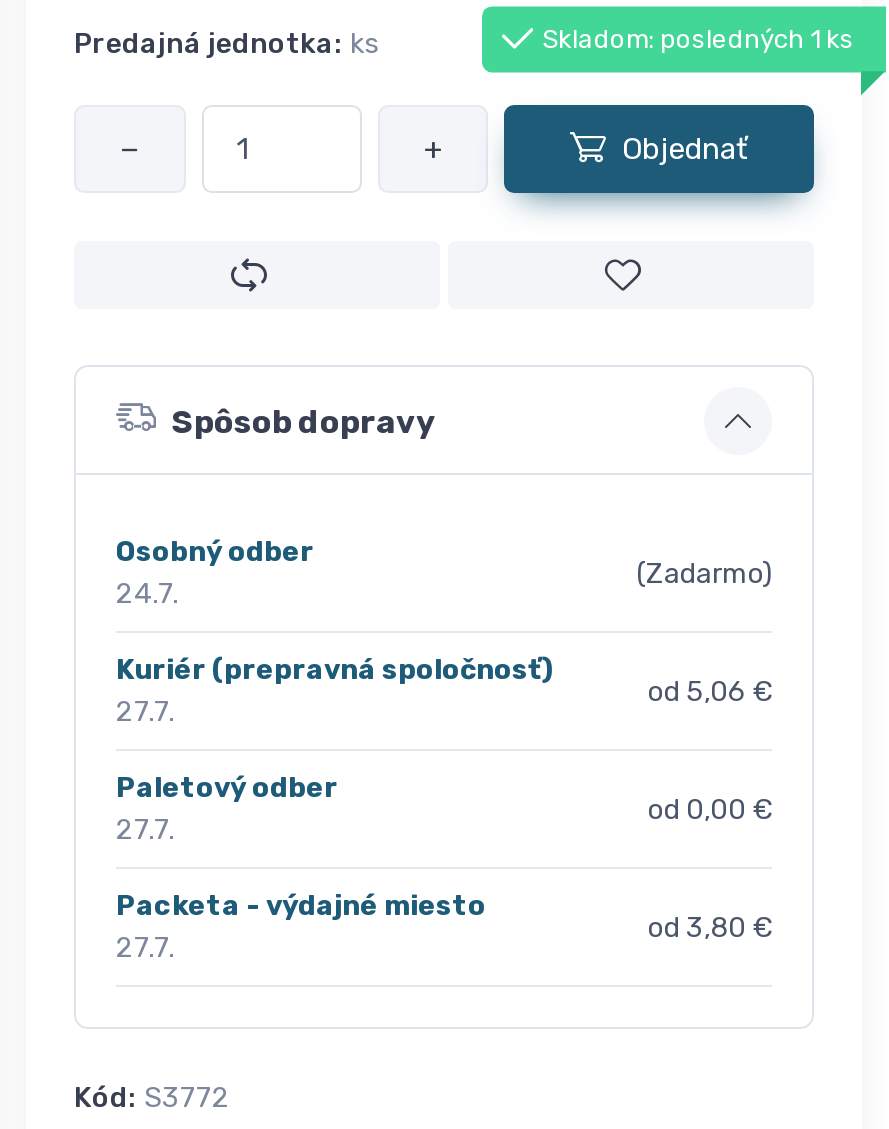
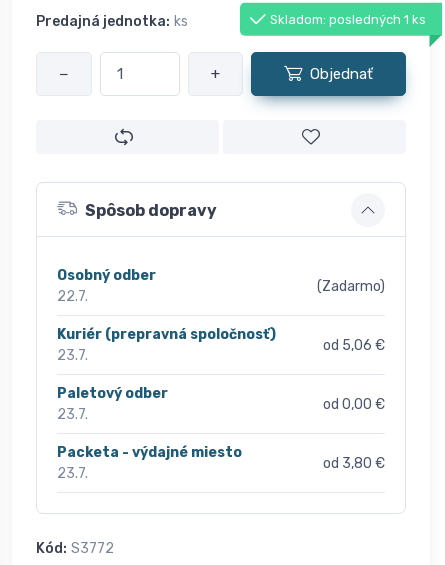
[116,578,178,612] 24.7. -> [57,288,88,305] 22.7.
[116,696,174,730] 27.7. -> [57,347,88,364] 23.7.
[116,814,174,848] 27.7. -> [57,406,88,423] 23.7.
[116,932,174,966] 27.7. -> [57,465,88,482] 23.7.

